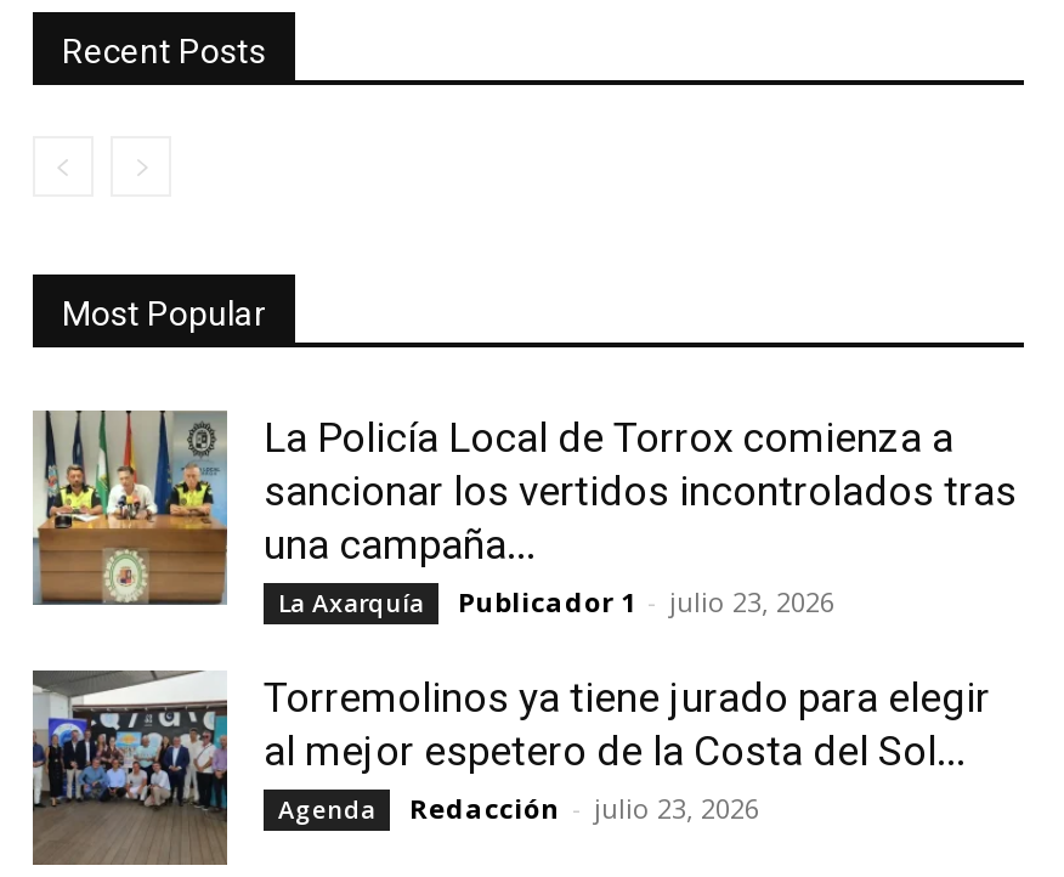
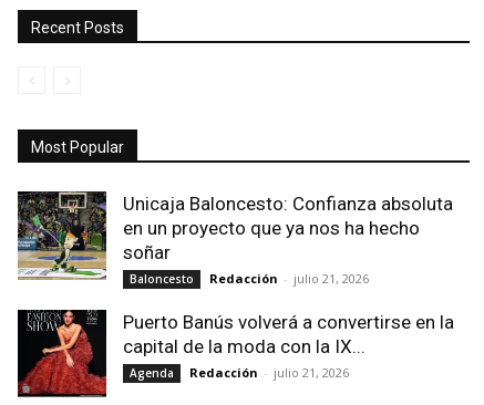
[33,408,1017,619] [image] | La Policía Local de Torrox comienza a | sancionar los vertidos incontrolados tras | una campaña... | La Axarquía | Publicador 1 - julio 23, 2026 -> [17,191,453,287] [image] | Unicaja Baloncesto: Confianza absoluta | en un proyecto que ya nos ha hecho | soñar | Baloncesto | Redacción - julio 21, 2026
[30,671,990,865] [image] | Torremolinos ya tiene jurado para elegir | al mejor espetero de la Costa del Sol... -> [18,309,454,397] [image] | Puerto Banús volverá a convertirse en la | capital de la moda con la IX...
[409,790,759,826] Redacción - julio 23, 2026 -> [189,364,349,381] Redacción - julio 21, 2026

